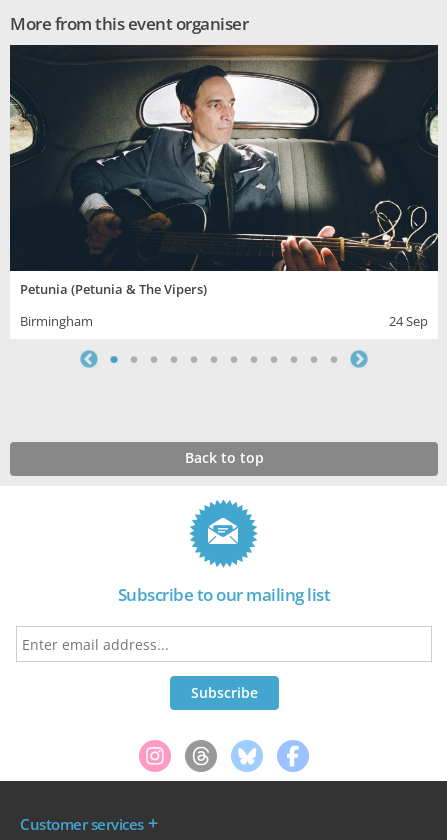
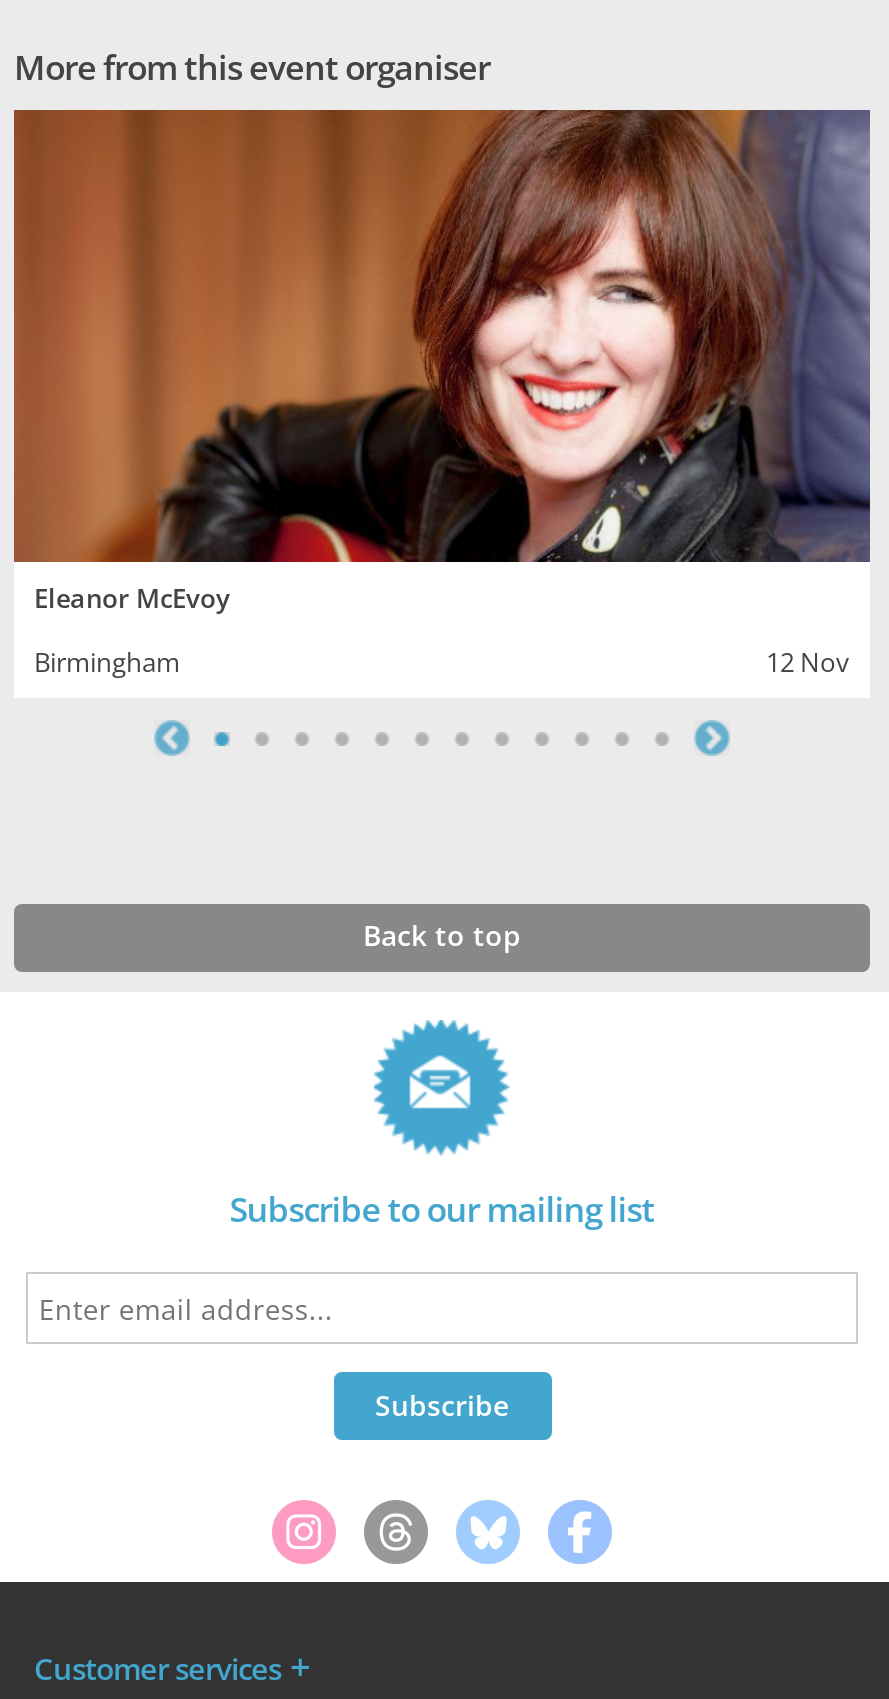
[9,44,438,298] [image] | Petunia (Petunia & The Vipers) -> [12,108,872,617] [image] | Eleanor McEvoy
[389,312,428,330] 24 Sep -> [766,645,850,681] 12 Nov

